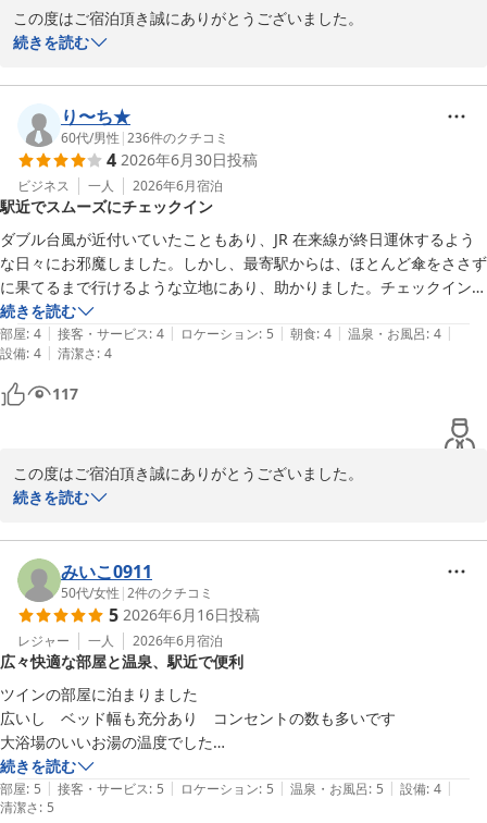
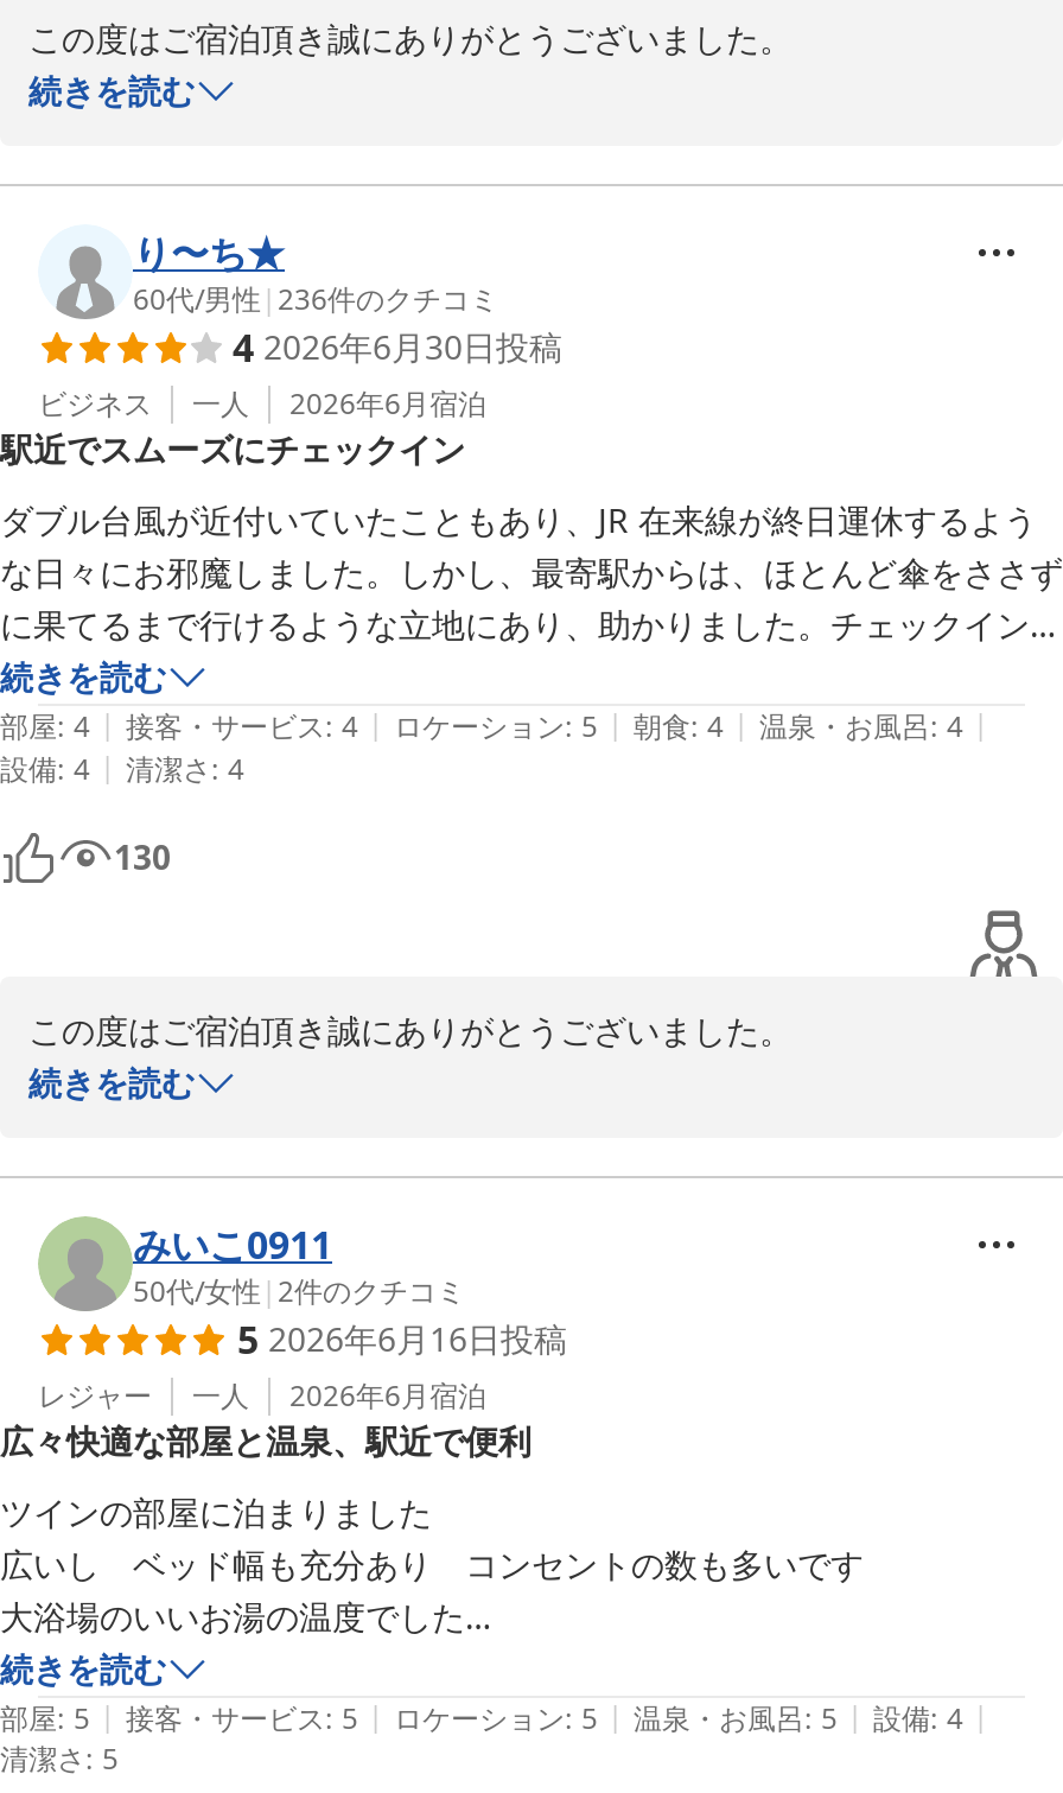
[52,383,78,404] 117 -> [114,834,171,879] 130

